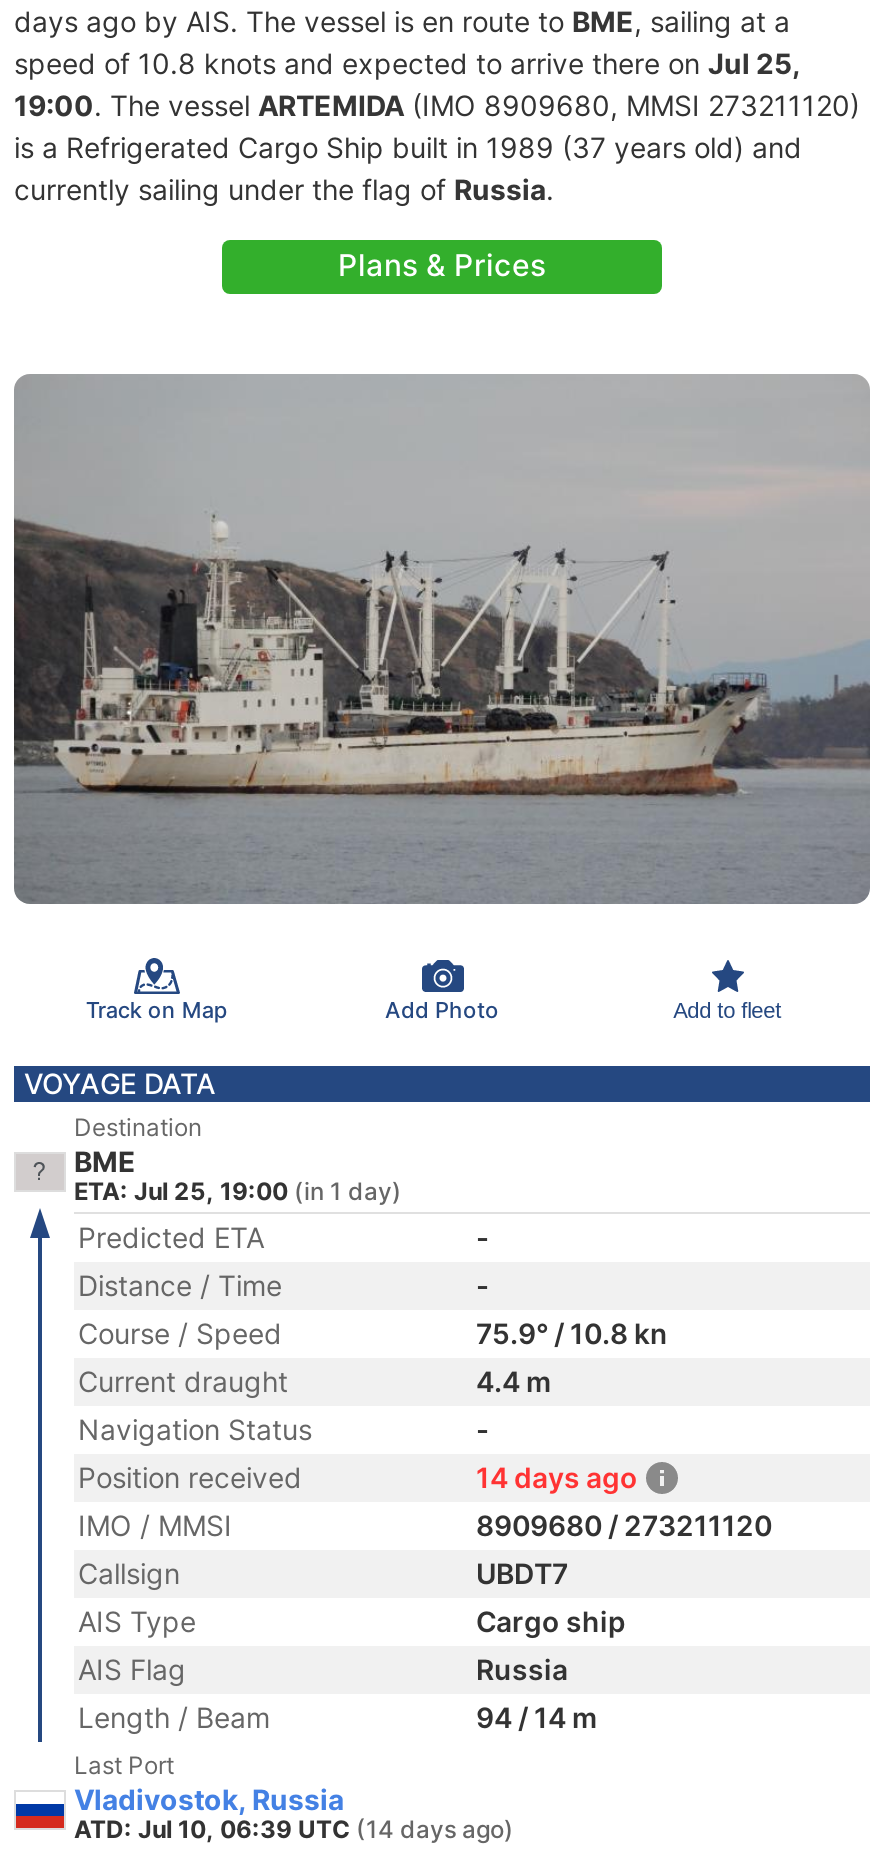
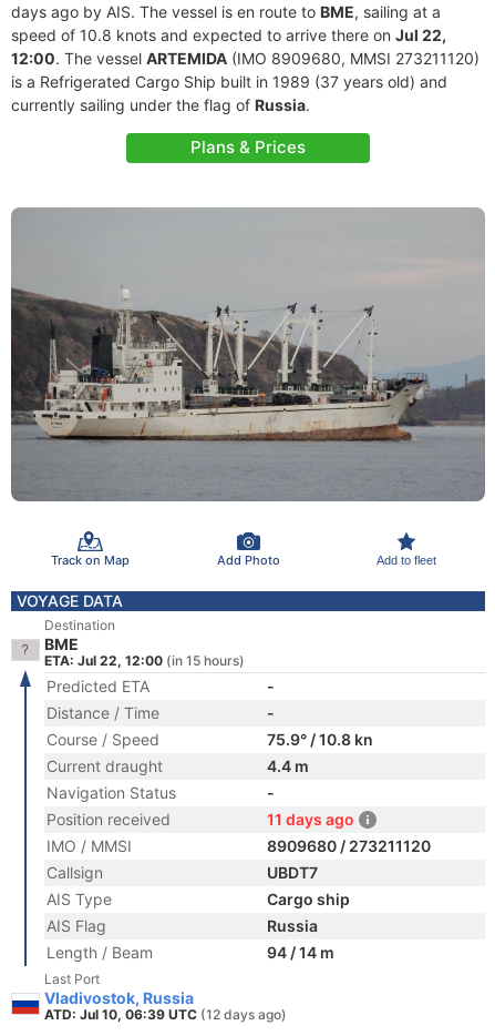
[14,46,800,80] speed of 10.8 knots and expected to arrive there on Jul 25, -> [11,26,446,44] speed of 10.8 knots and expected to arrive there on Jul 22,
[14,88,860,122] 19:00. The vessel ARTEMIDA (IMO 8909680, MMSI 273211120) -> [11,49,479,68] 12:00. The vessel ARTEMIDA (IMO 8909680, MMSI 273211120)
[74,1176,402,1206] ETA: Jul 25, 19:00 (in 1 day) -> [44,652,245,669] ETA: Jul 22, 12:00 (in 15 hours)
[476,1460,638,1494] 14 days ago -> [267,810,354,829] 11 days ago
[74,1814,514,1844] ATD: Jul 10, 06:39 UTC (14 days ago) -> [44,1006,287,1023] ATD: Jul 10, 06:39 UTC (12 days ago)

